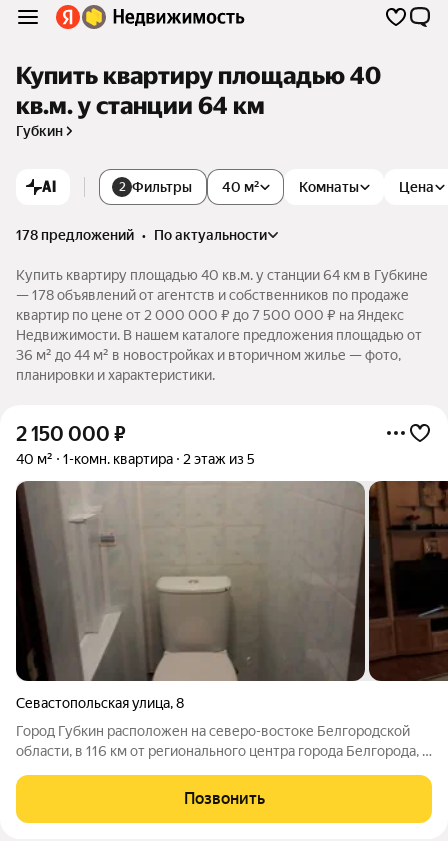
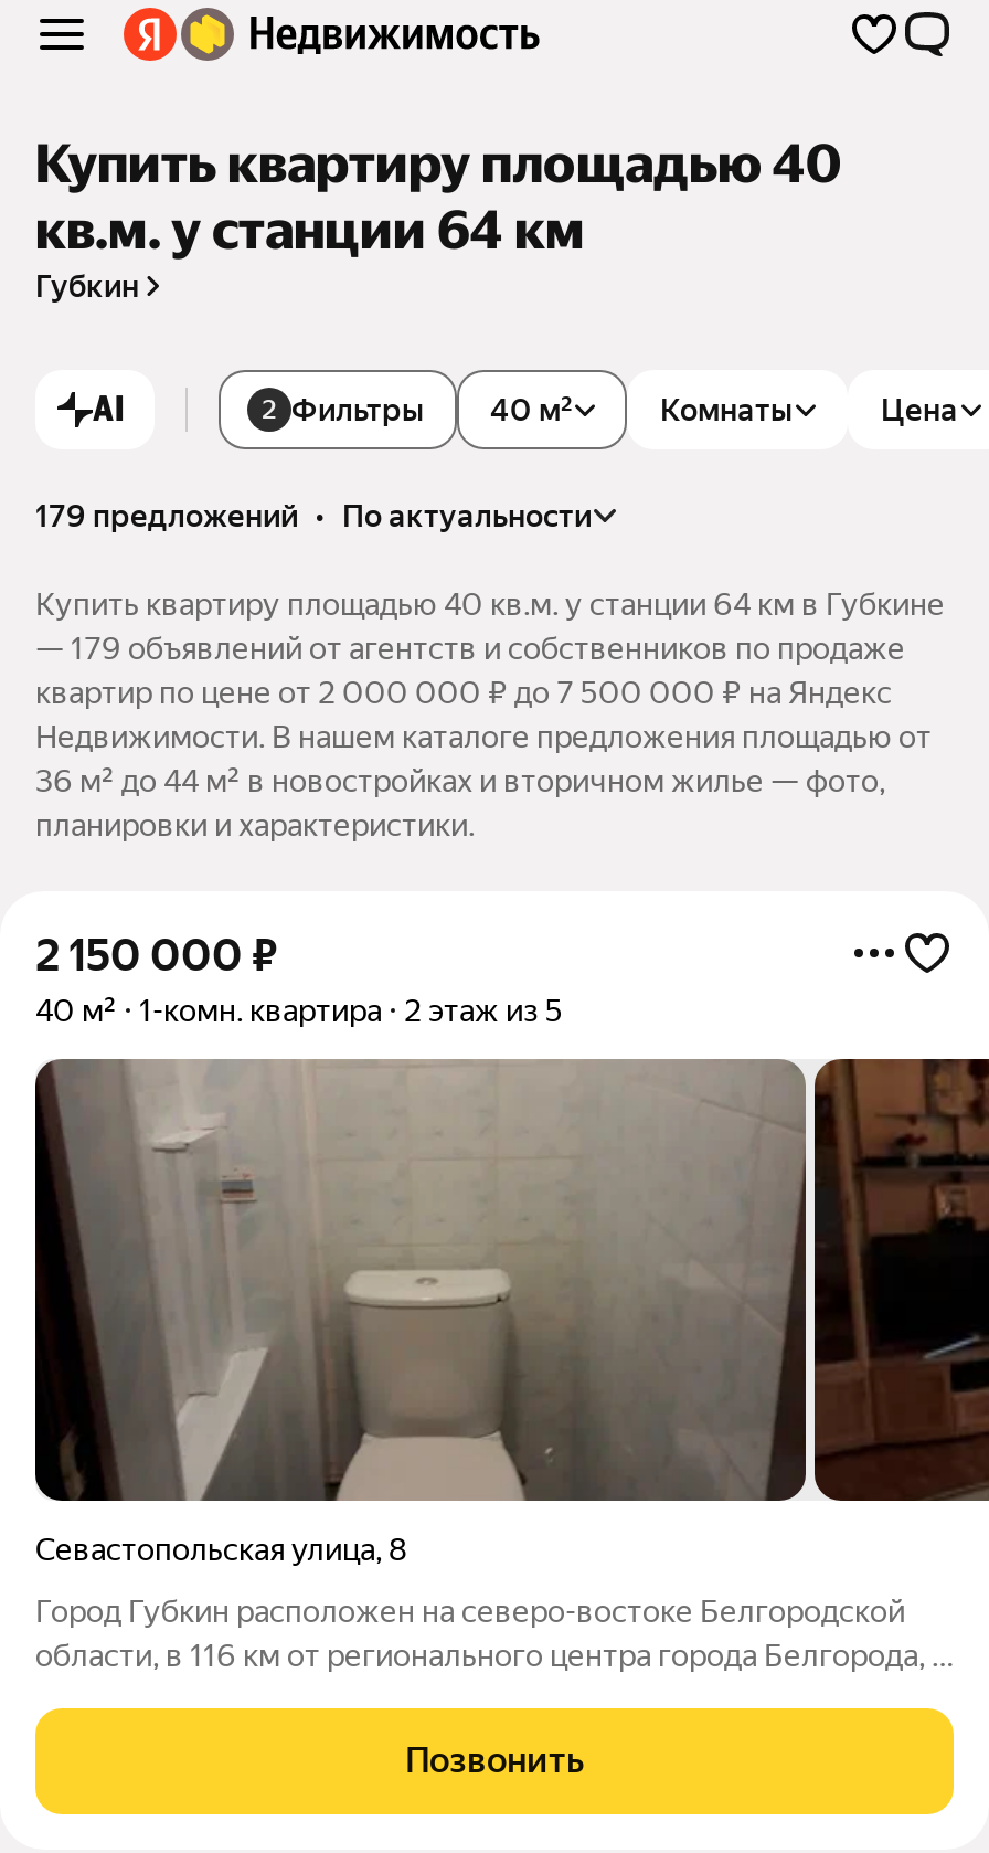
[16,227,267,243] 178 предложений • по актуальности -> [35,498,592,533] 179 предложений • по актуальности
[16,287,409,303] — 178 объявлений от агентств и собственников по продаже -> [35,630,905,665] — 179 объявлений от агентств и собственников по продаже

